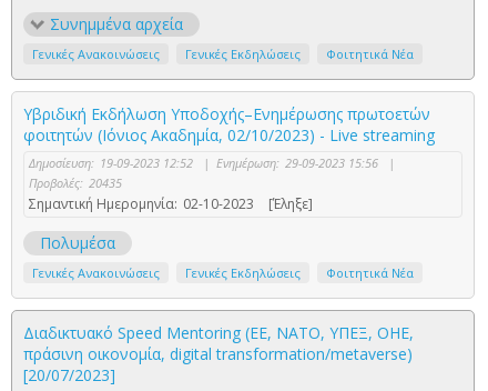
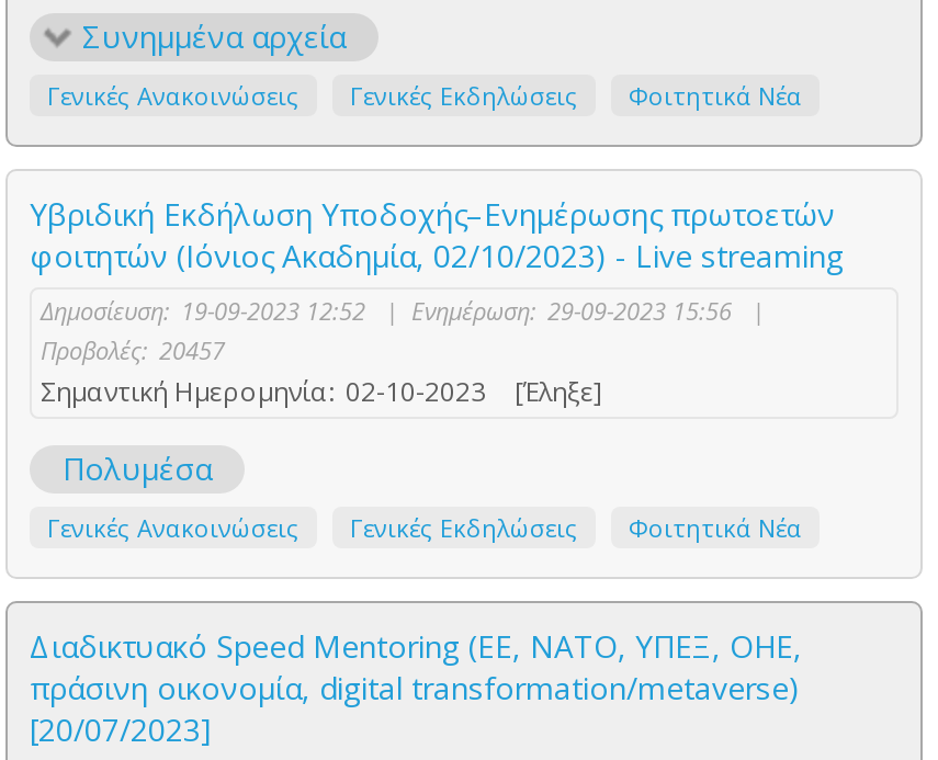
[29,174,122,191] Προβολές: 20435 -> [41,333,225,366] Προβολές: 20457

